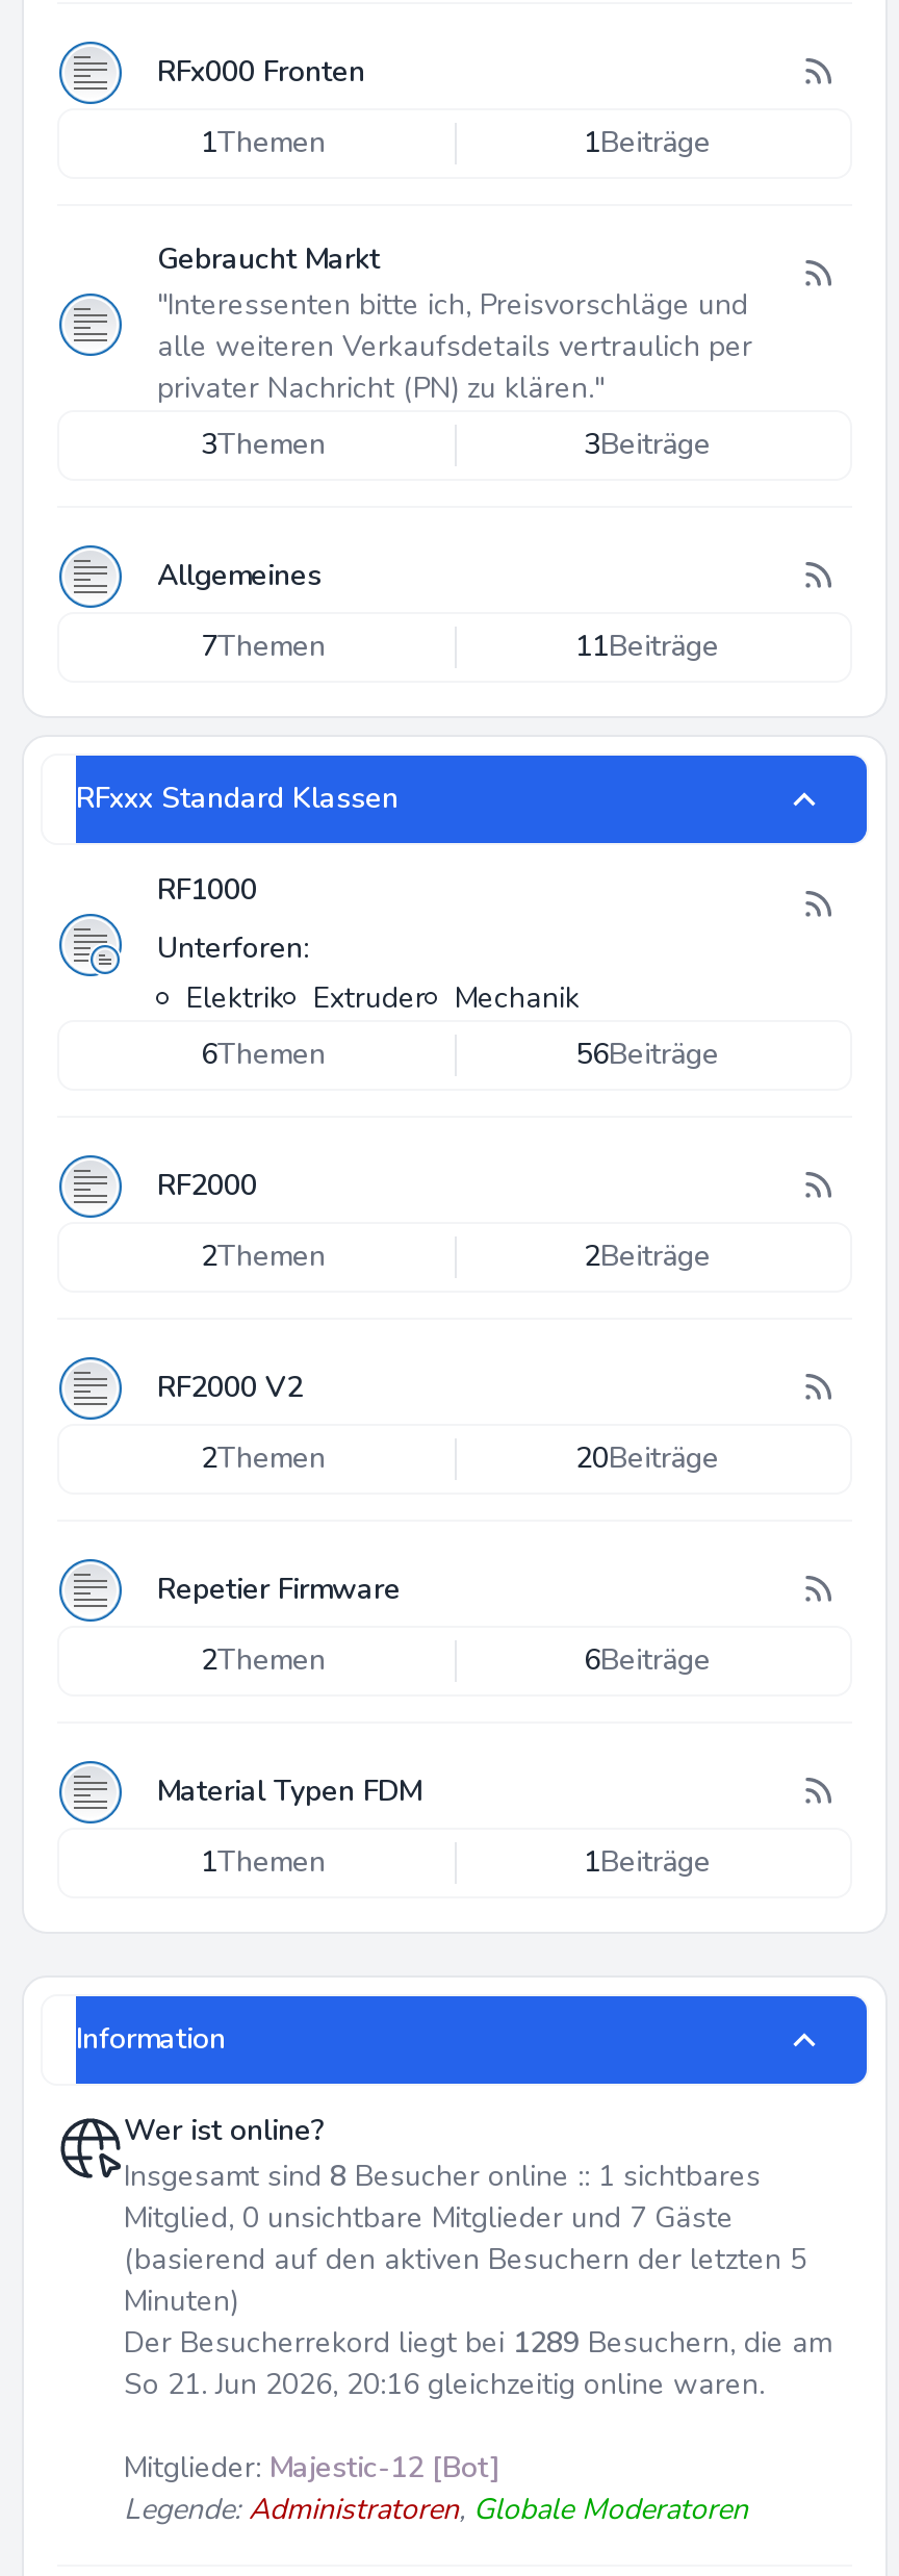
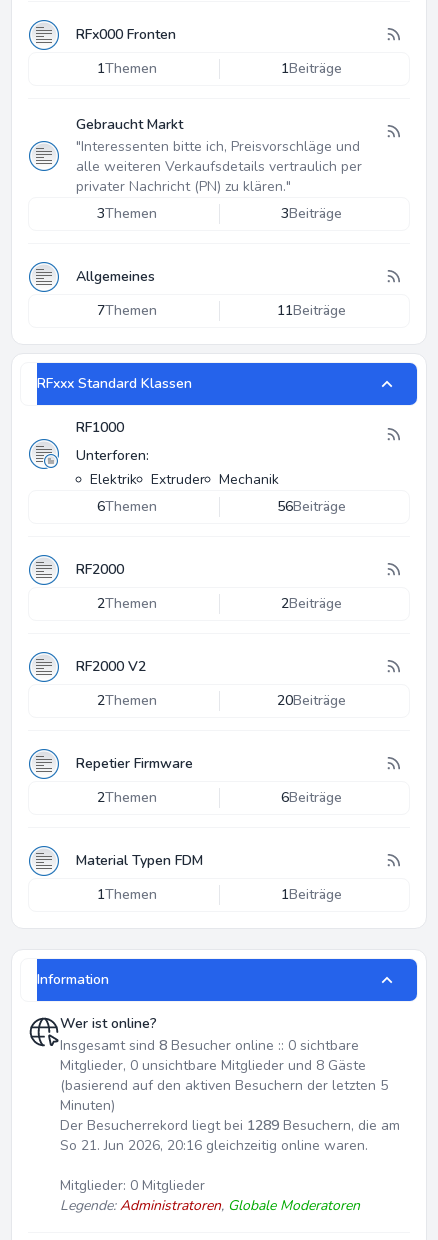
[124,2157,761,2196] Insgesamt sind 8 Besucher online :: 1 sichtbares -> [60,1036,359,1055] Insgesamt sind 8 Besucher online :: 0 sichtbare
[124,2198,734,2238] Mitglied, 0 unsichtbare Mitglieder und 7 Gäste -> [60,1056,366,1075] Mitglieder, 0 unsichtbare Mitglieder und 8 Gäste
[124,2448,500,2488] Mitglieder: Majestic-12 [Bot] -> [60,1176,205,1195] Mitglieder: 0 Mitglieder

